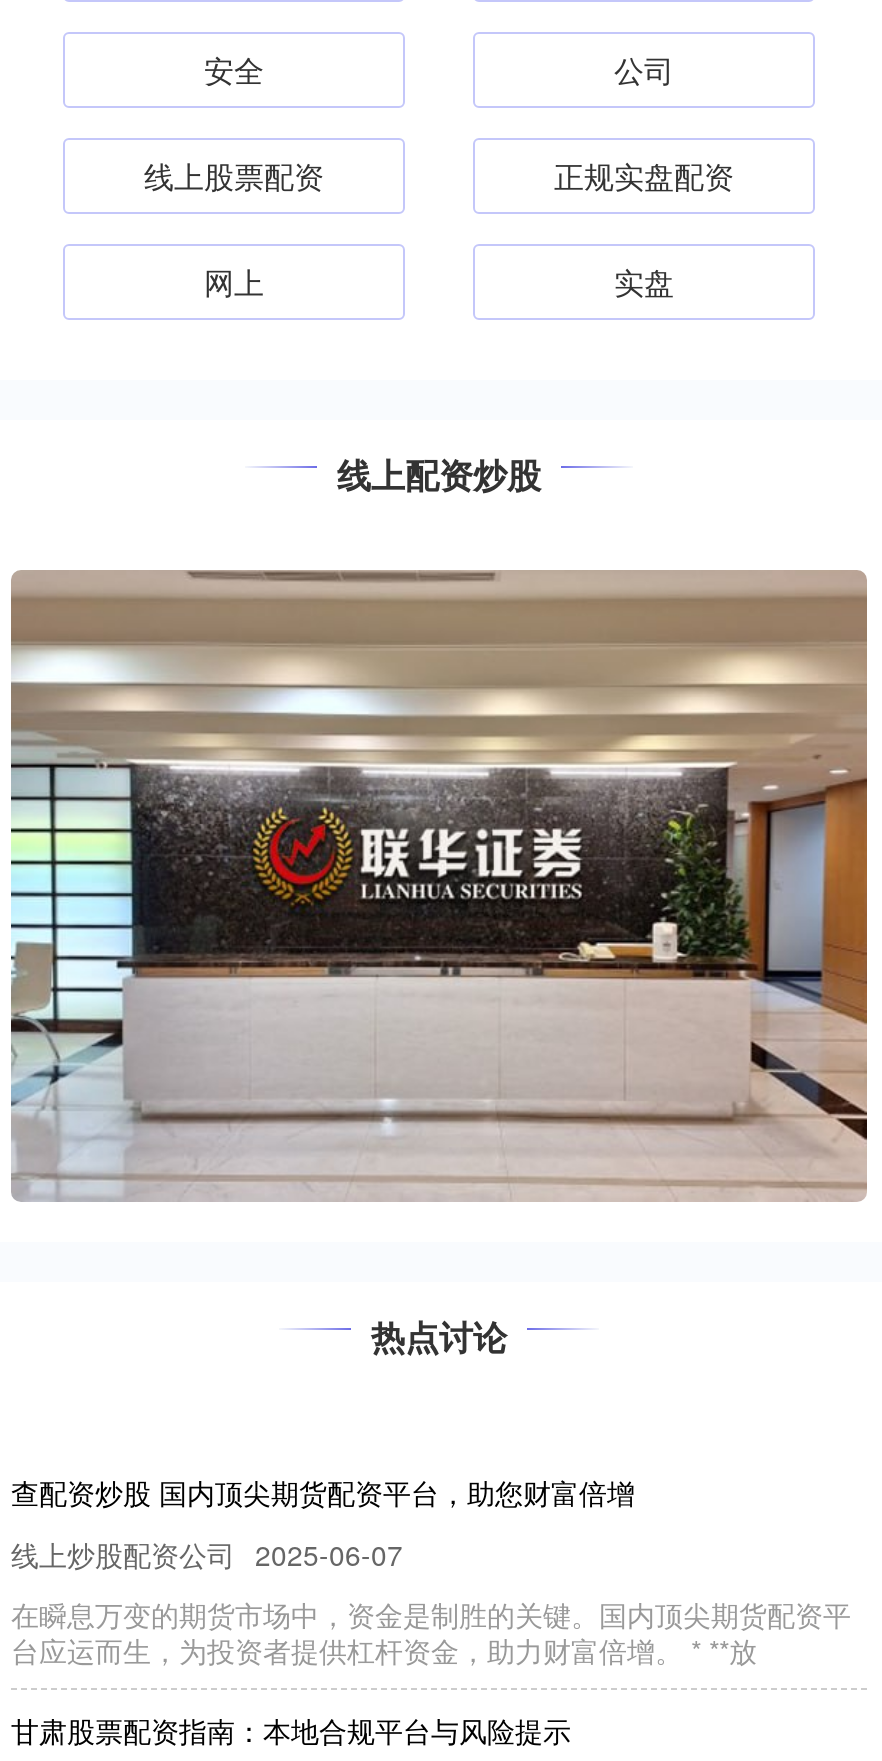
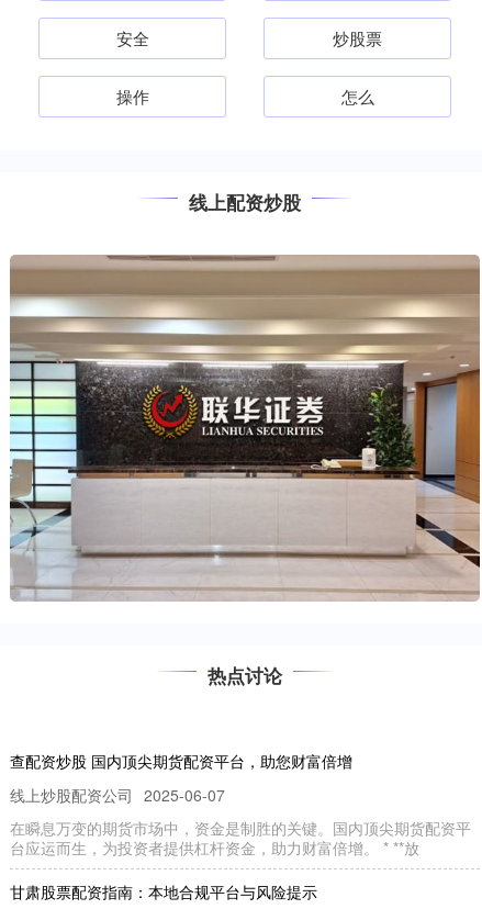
[144,48,734,302] 公司 | 线上股票配资 | 正规实盘配资 | 网上 | 实盘 -> [116,26,382,108] 炒股票 | 操作 | 怎么

